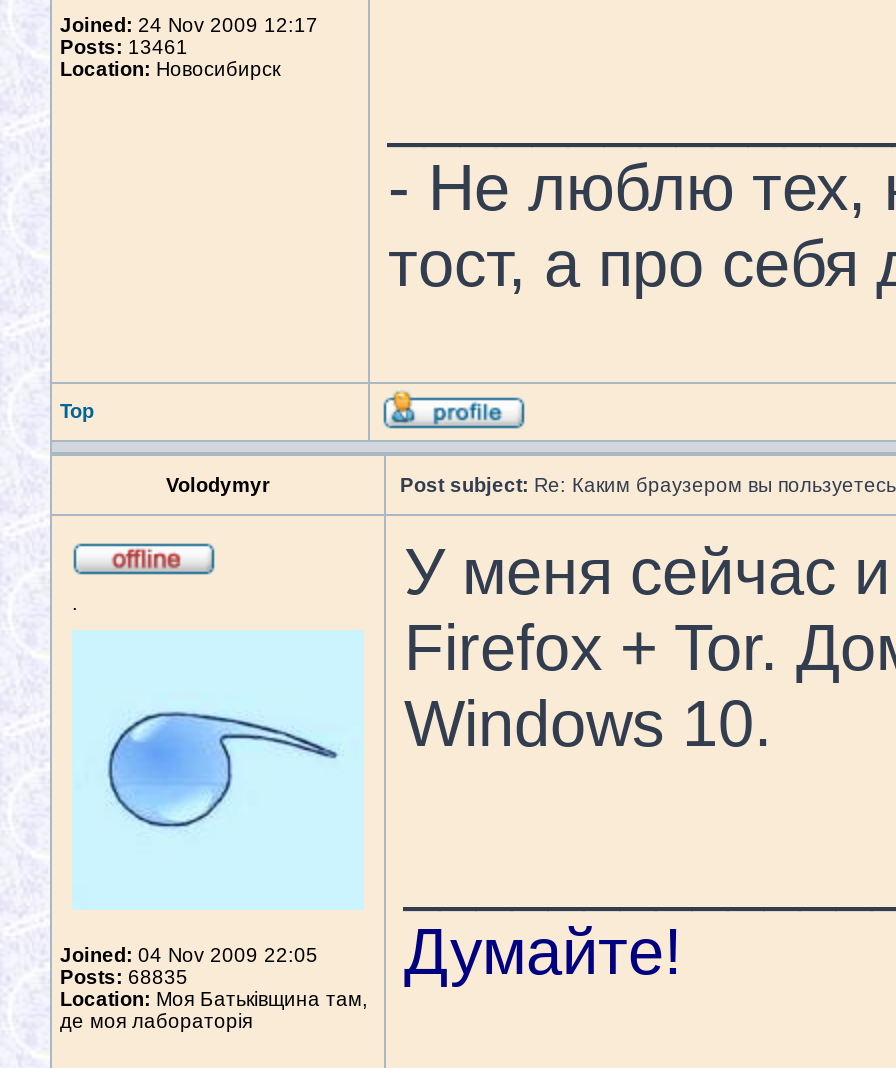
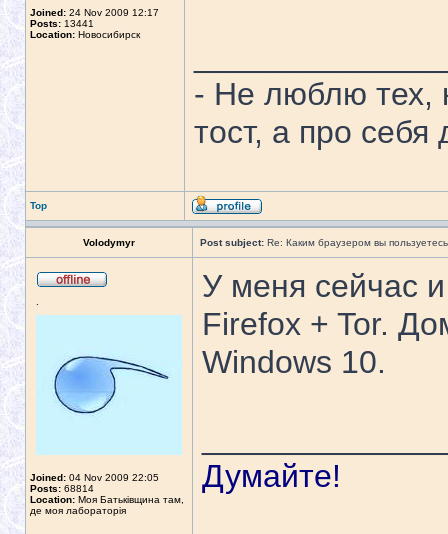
[60,36,188,58] Posts: 13461 -> [30,18,94,29] Posts: 13441
[60,966,188,988] Posts: 68835 -> [30,483,94,494] Posts: 68814

